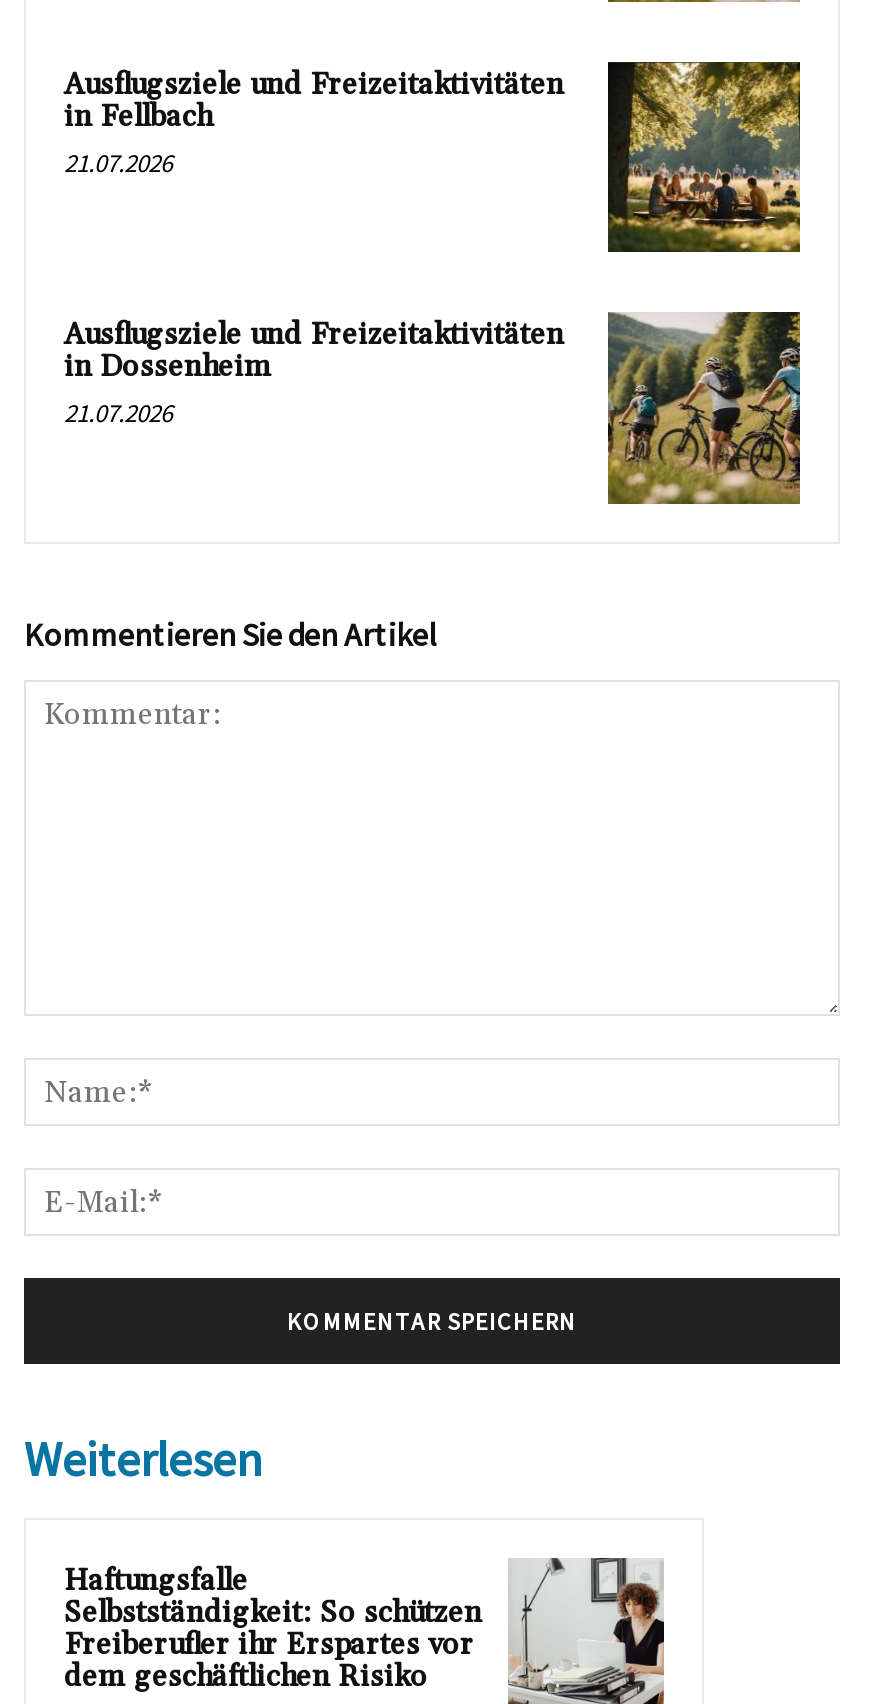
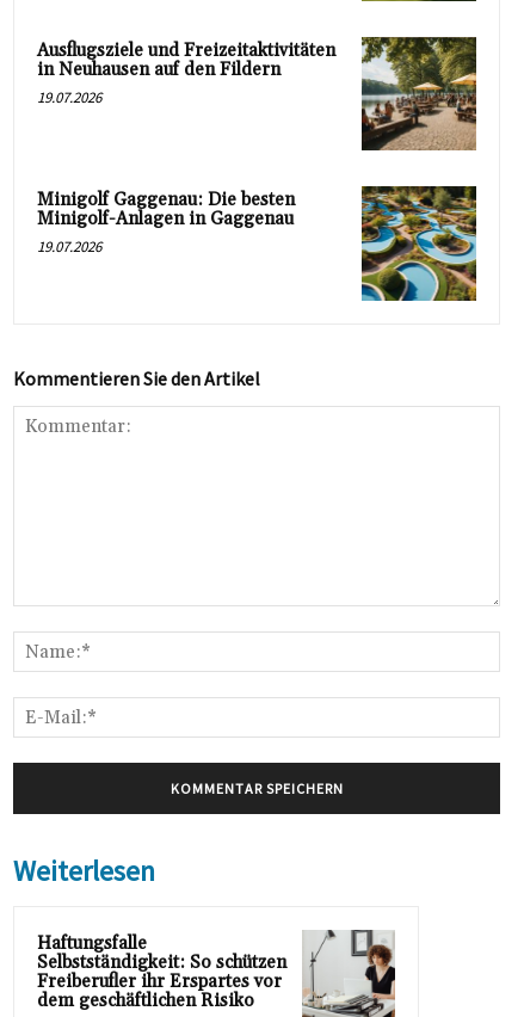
[606,60,802,254] [image] -> [360,36,477,152] [image]
[64,98,212,180] in Fellbach | 21.07.2026 -> [37,58,281,107] in Neuhausen auf den Fildern | 19.07.2026
[64,317,564,431] Ausflugsziele und Freizeitaktivitäten | in Dossenheim | 21.07.2026 -> [37,189,295,257] Minigolf Gaggenau: Die besten | Minigolf-Anlagen in Gaggenau | 19.07.2026
[606,310,802,506] [image] -> [360,185,477,302] [image]

